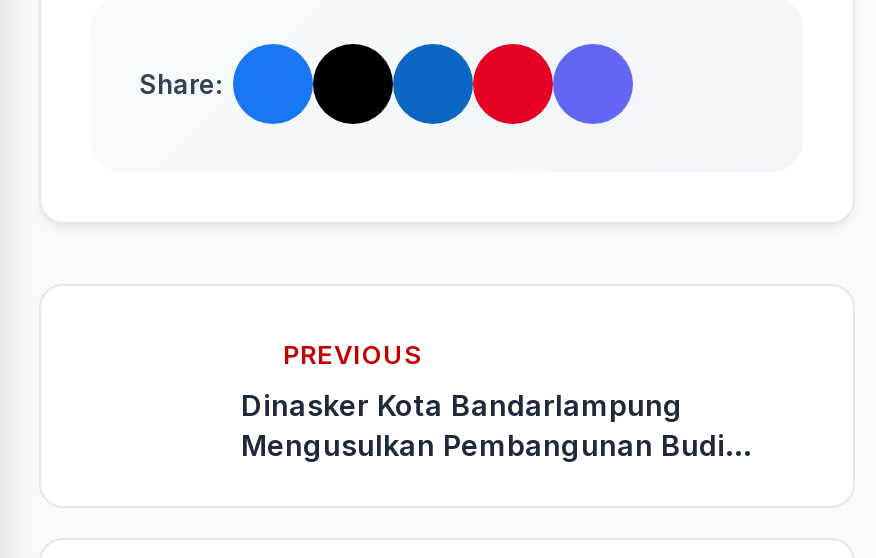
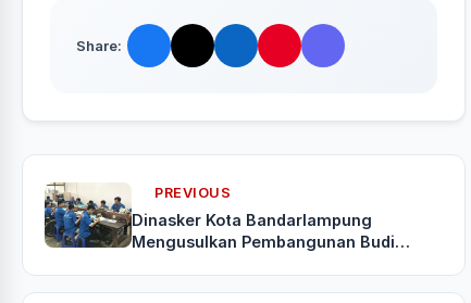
none -> [44,181,132,249] [image]

